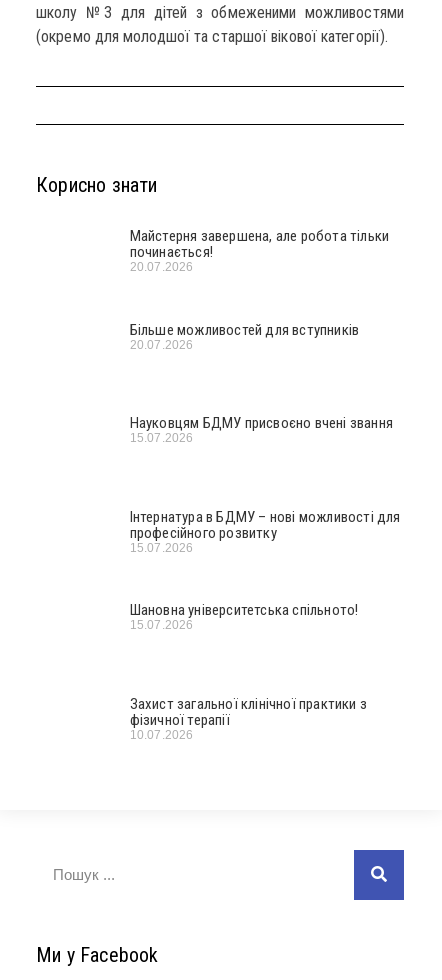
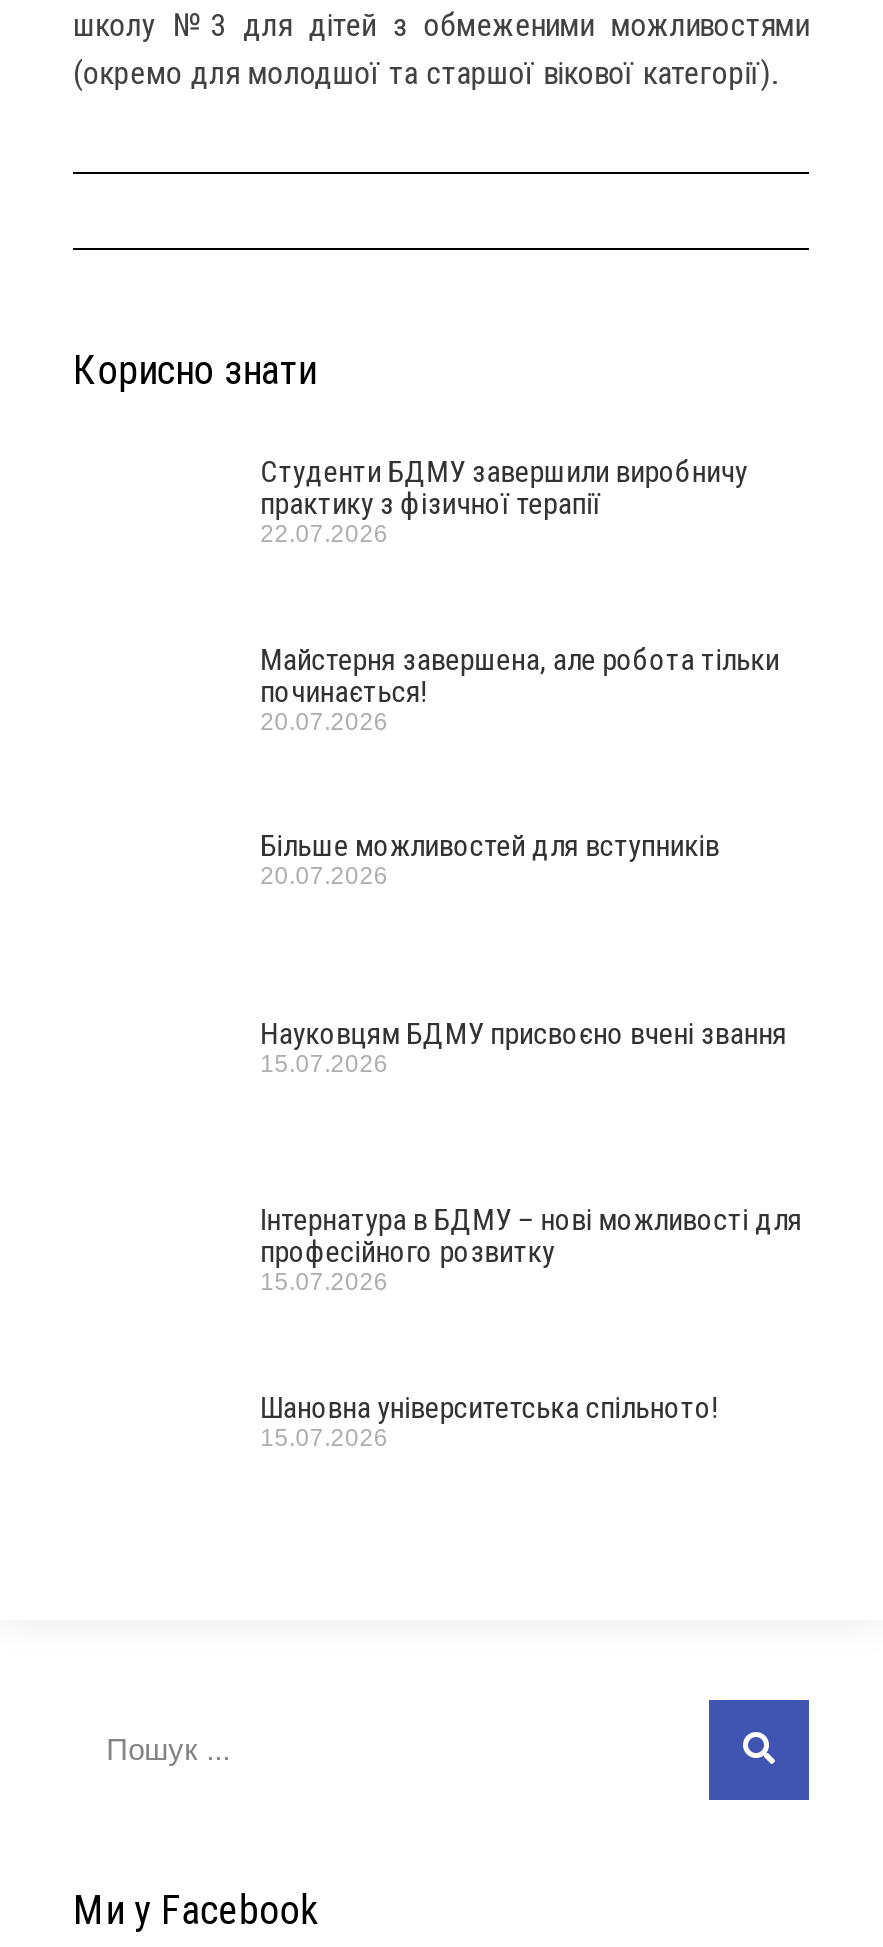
none -> [260,454,747,548] Студенти БДМУ завершили виробничу | практику з фізичної терапії | 22.07.2026
moved [130,227,401,632] -> [260,641,802,1452]: Майстерня завершена, але робота тільки | починається! | 20.07.2026 | ... | Шановна університетська спільното! | 15.07.2026
[130,695,367,742] Захист загальної клінічної практики з | фізичної терапії | 10.07.2026 -> none

